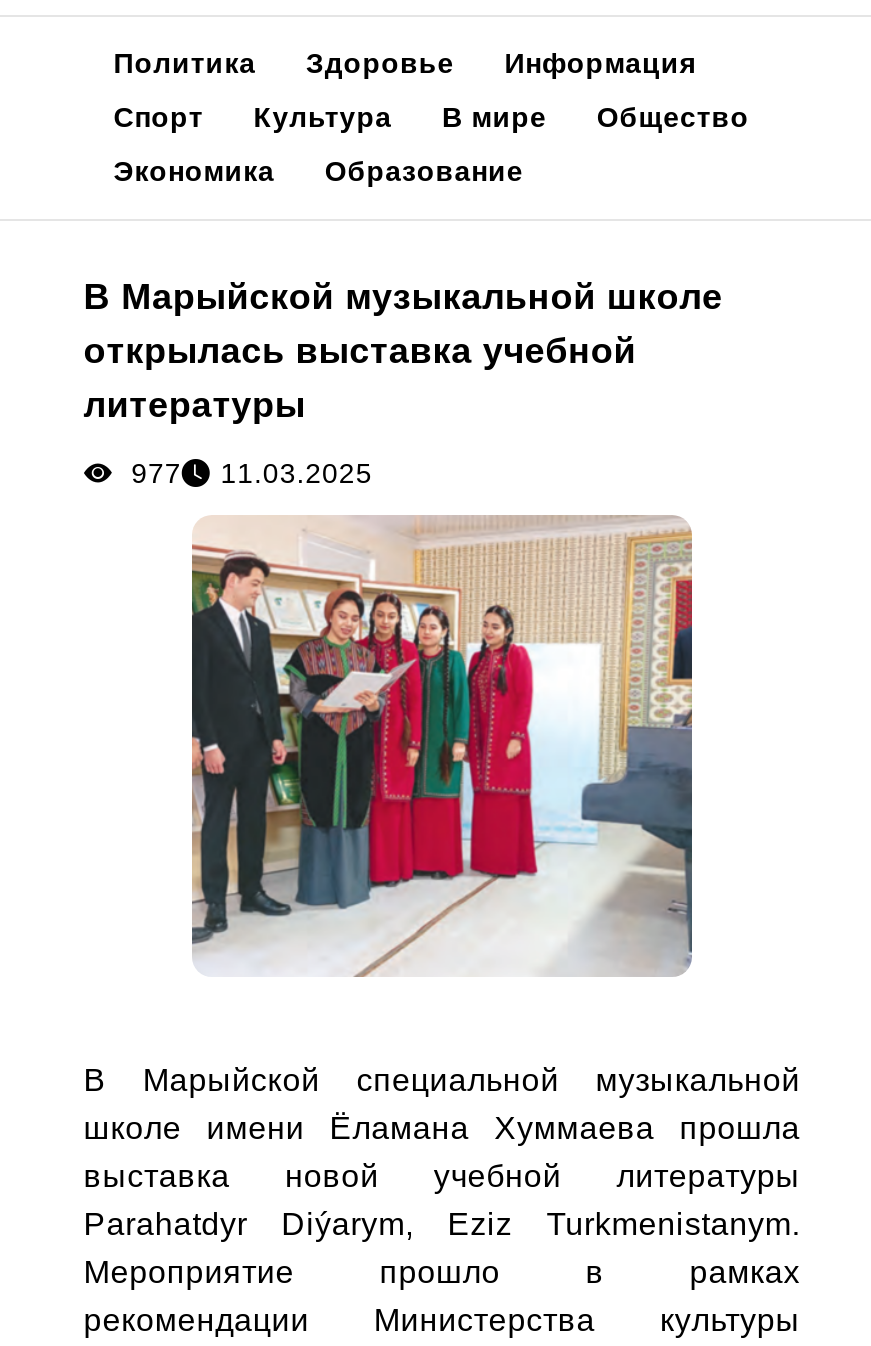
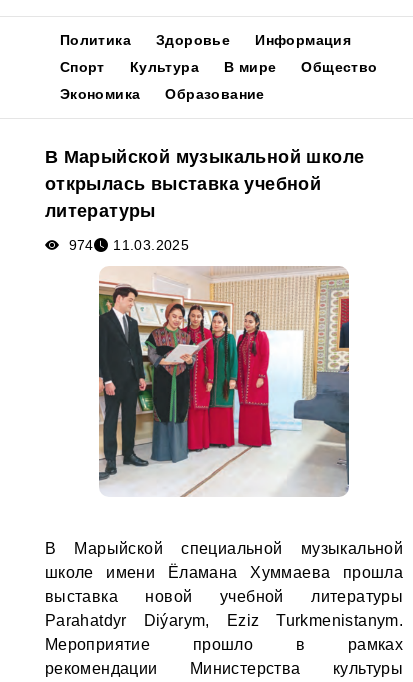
[122,457,372,489] 977 11.03.2025 -> [64,237,189,253] 974 11.03.2025

